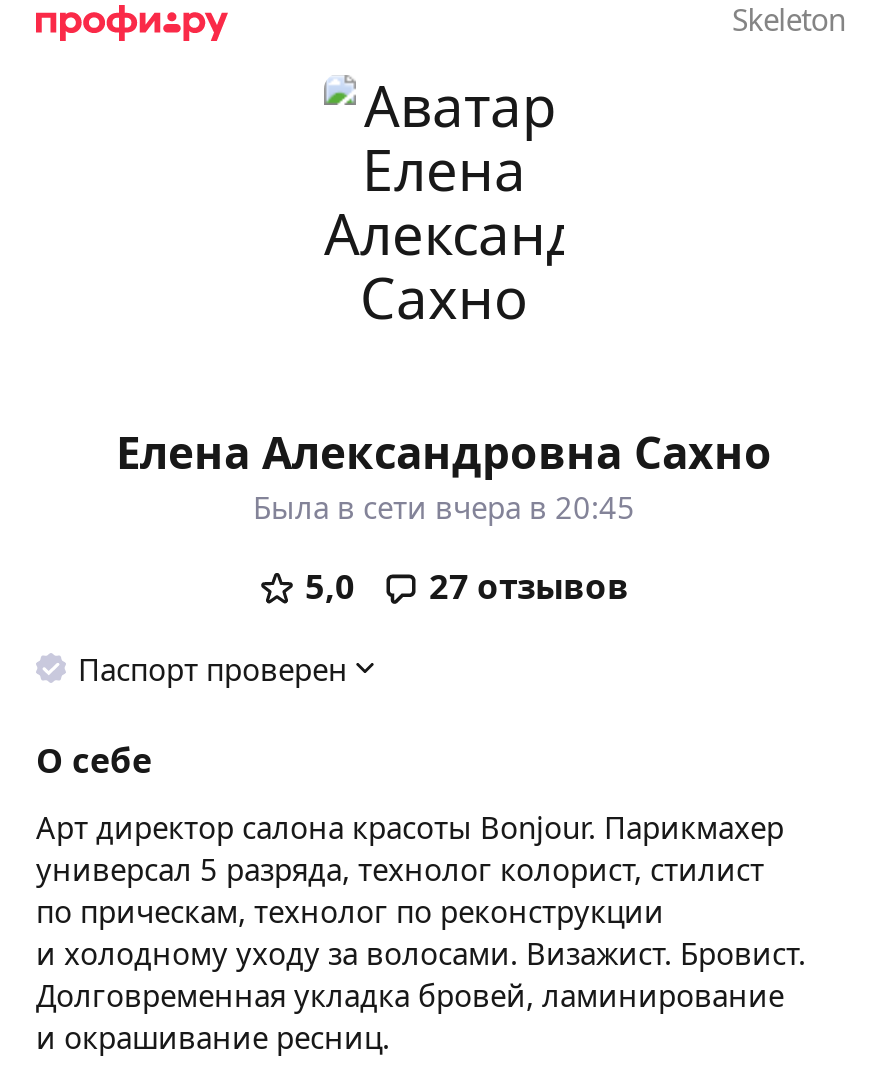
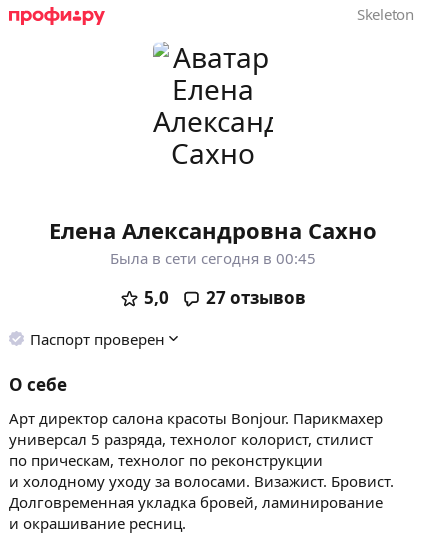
[253,487,635,527] Была в сети вчера в 20:45 -> [110,248,316,268] Была в сети сегодня в 00:45

